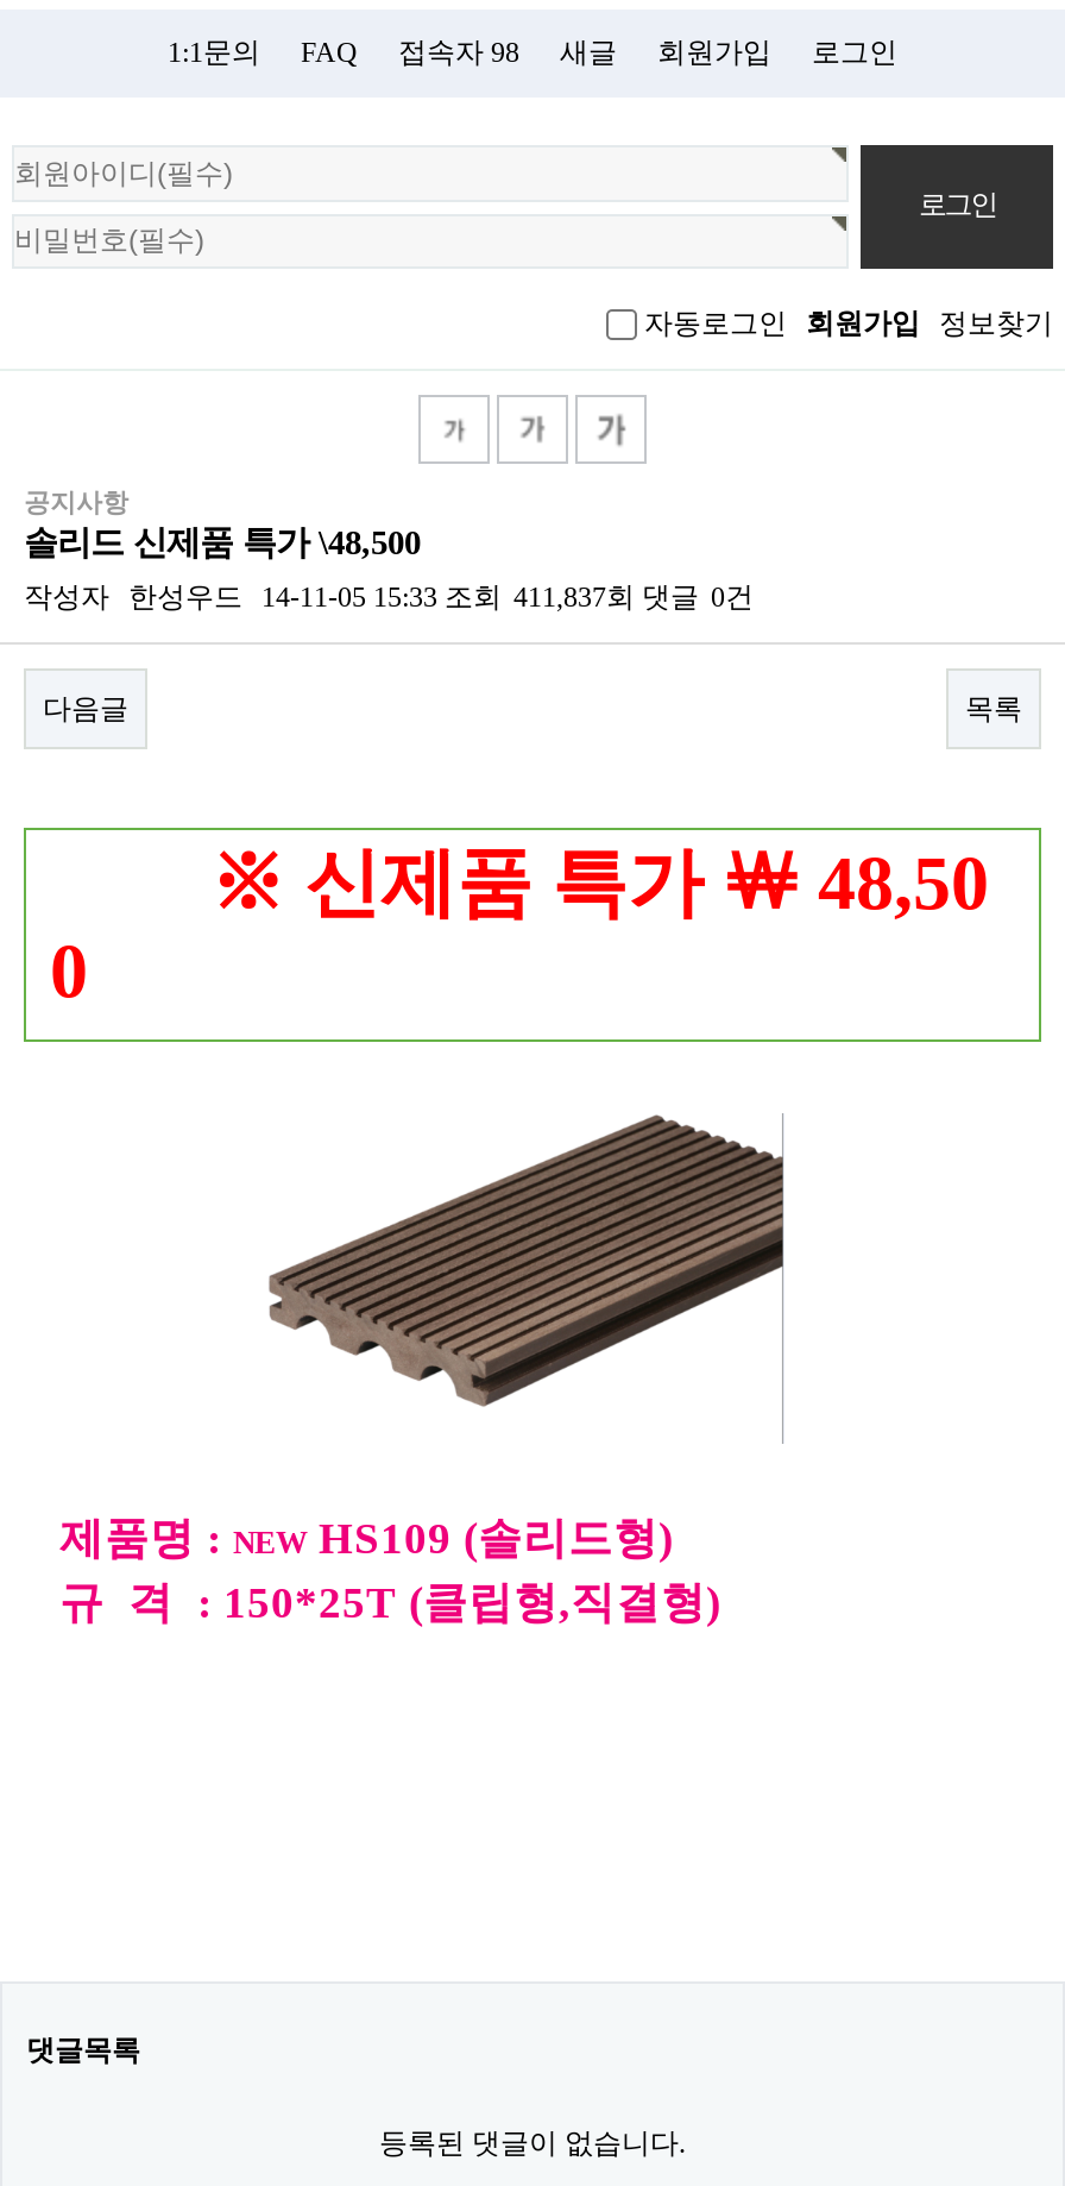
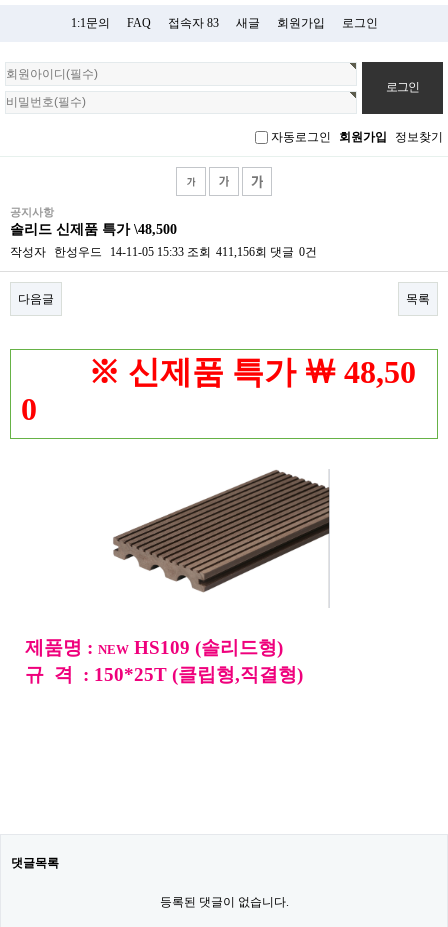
[398,36,519,69] 접속자 98 -> [167,16,218,30] 접속자 83
[24,581,754,614] 작성자 한성우드 14-11-05 15:33 조회 411,837회 댓글 0건 -> [10,245,317,259] 작성자 한성우드 14-11-05 15:33 조회 411,156회 댓글 0건

